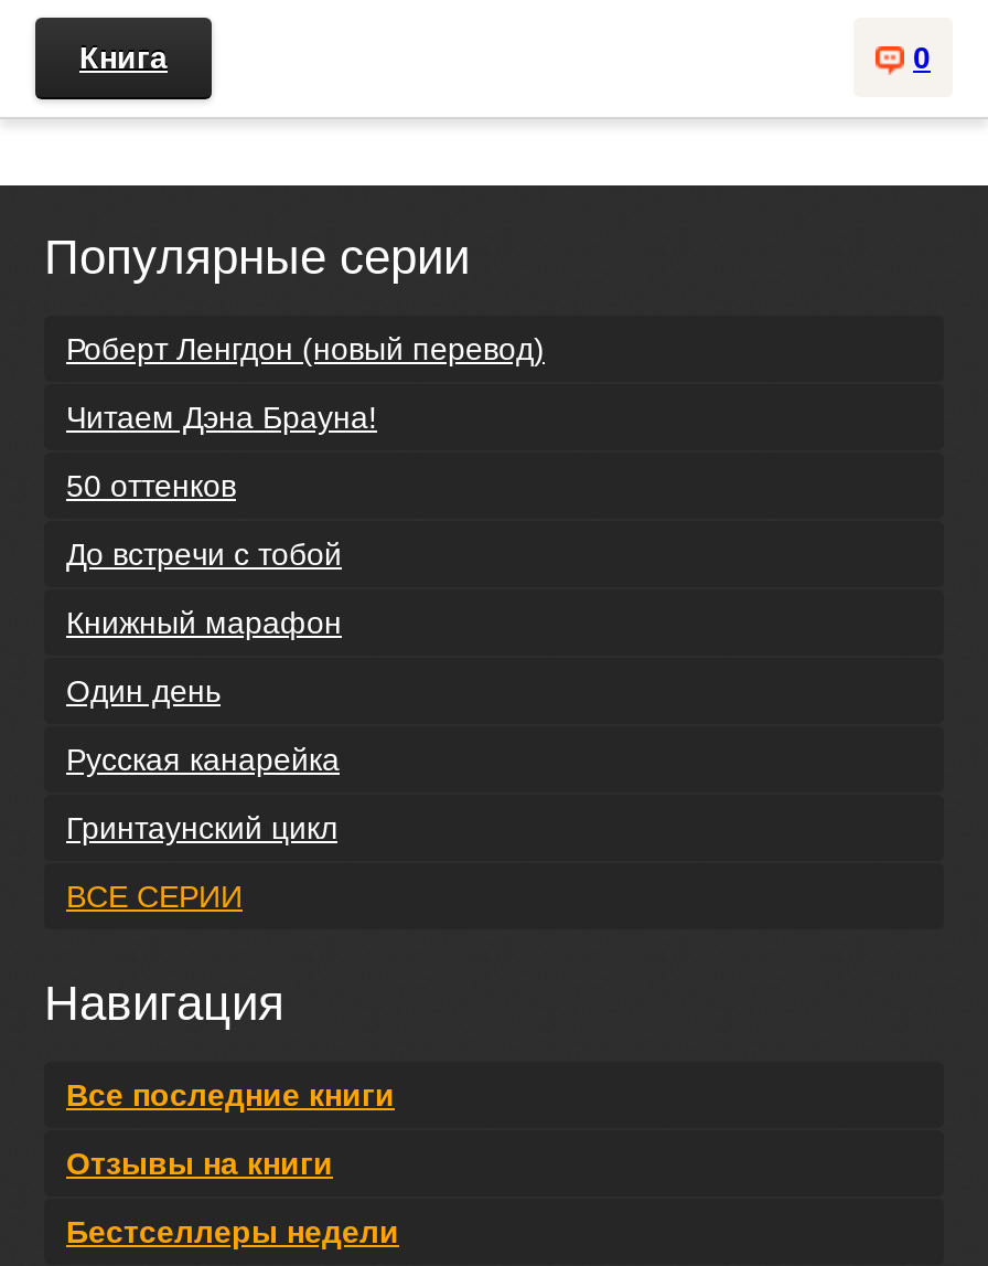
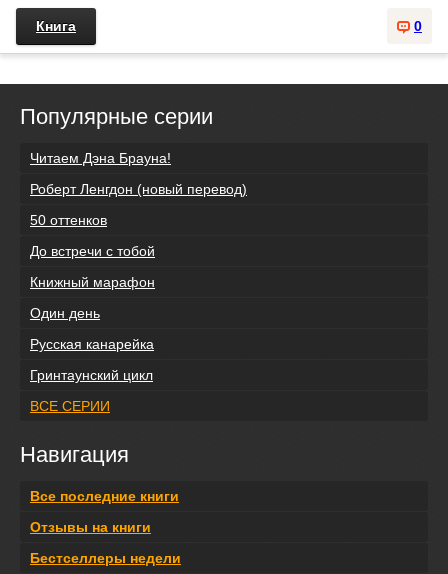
moved [66,332,545,367] -> [30,181,247,197]: Роберт Ленгдон (новый перевод)
moved [66,400,377,435] -> [30,150,171,166]: Читаем Дэна Брауна!

